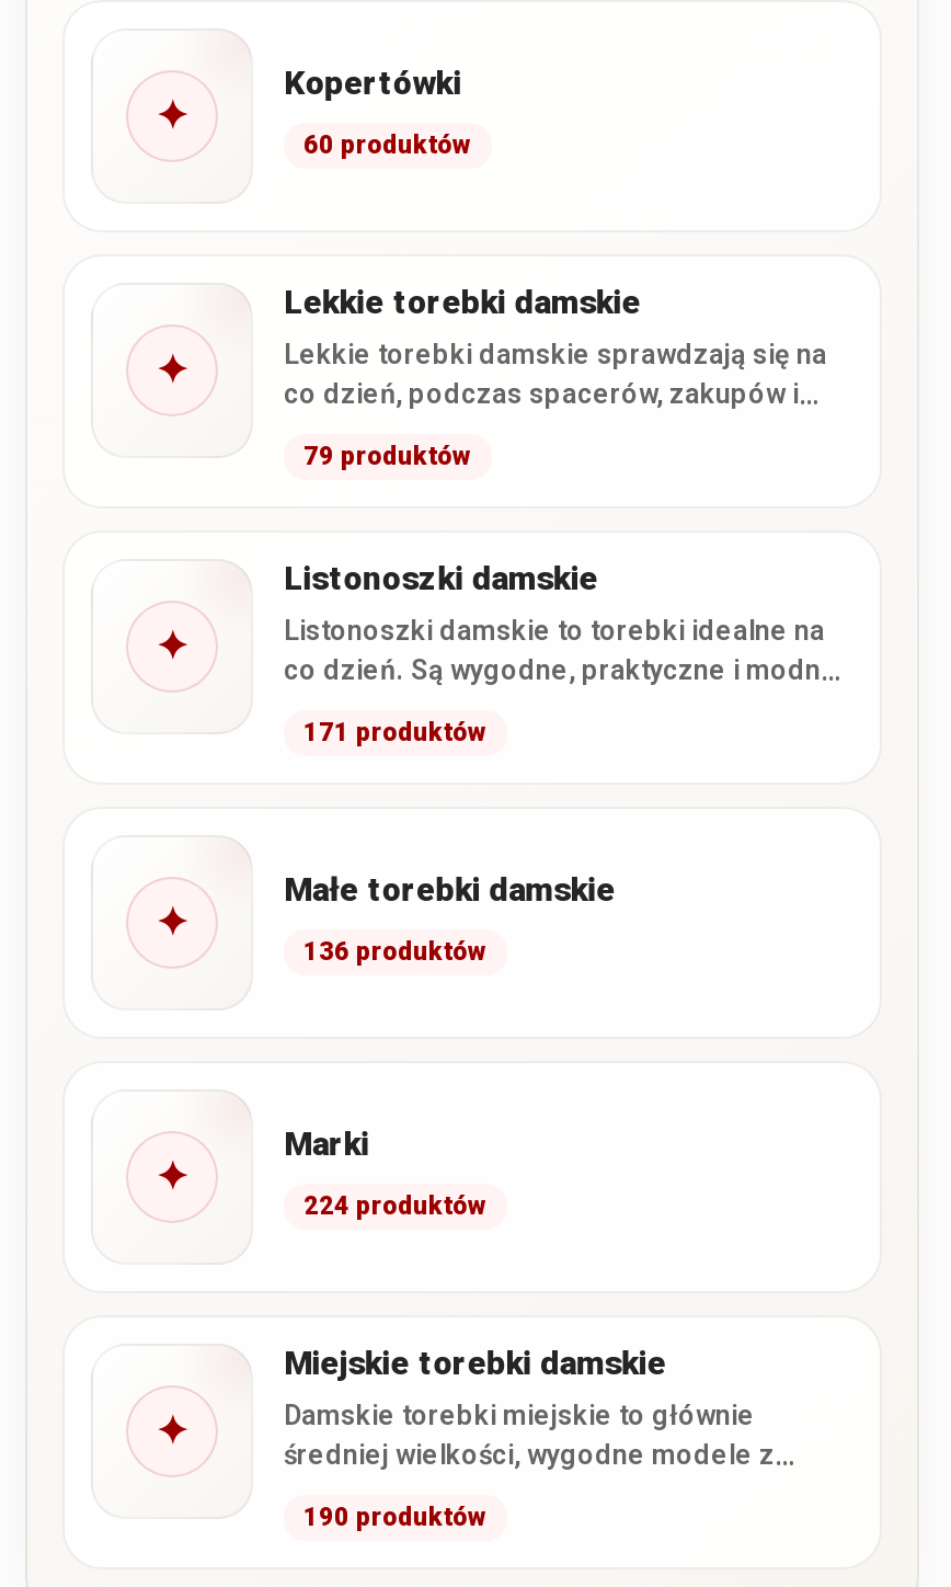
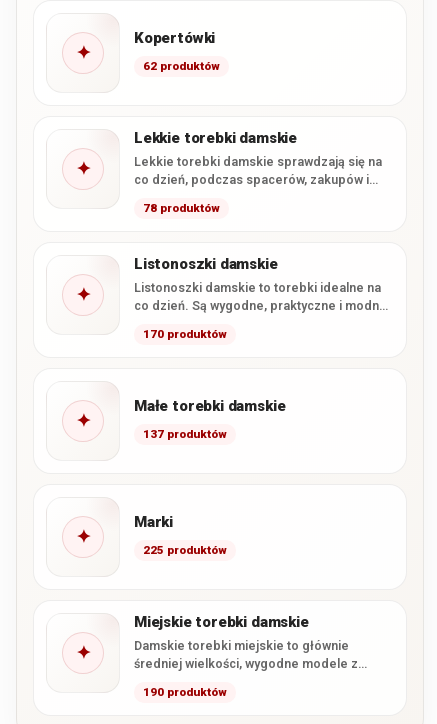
[303,130,472,161] 60 produktów -> [143,59,220,73] 62 produktów
[303,442,472,472] 79 produktów -> [143,201,220,215] 78 produktów
[303,718,488,749] 171 produktów -> [143,327,227,341] 170 produktów
[303,937,488,968] 136 produktów -> [143,427,227,441] 137 produktów
[303,1191,488,1222] 224 produktów -> [143,543,227,557] 225 produktów

